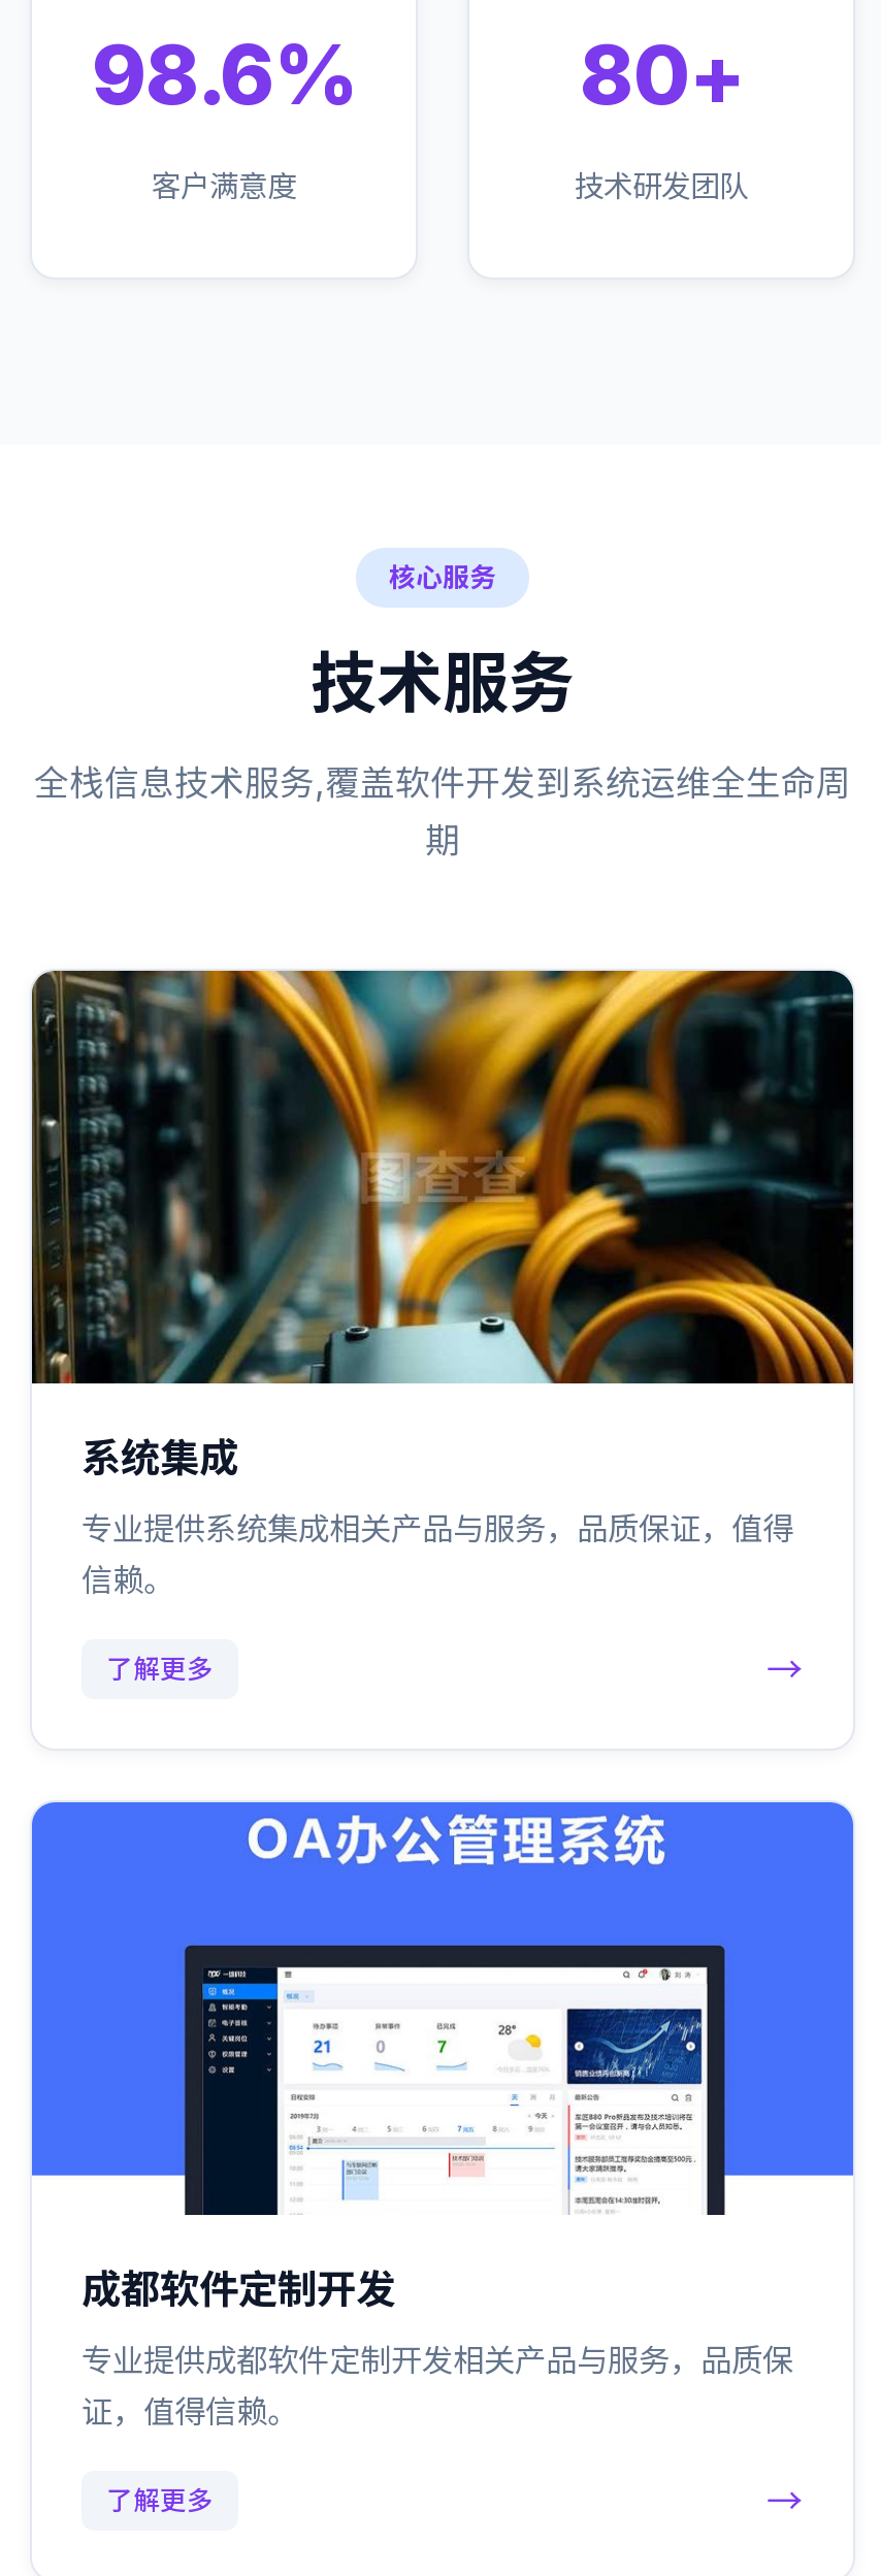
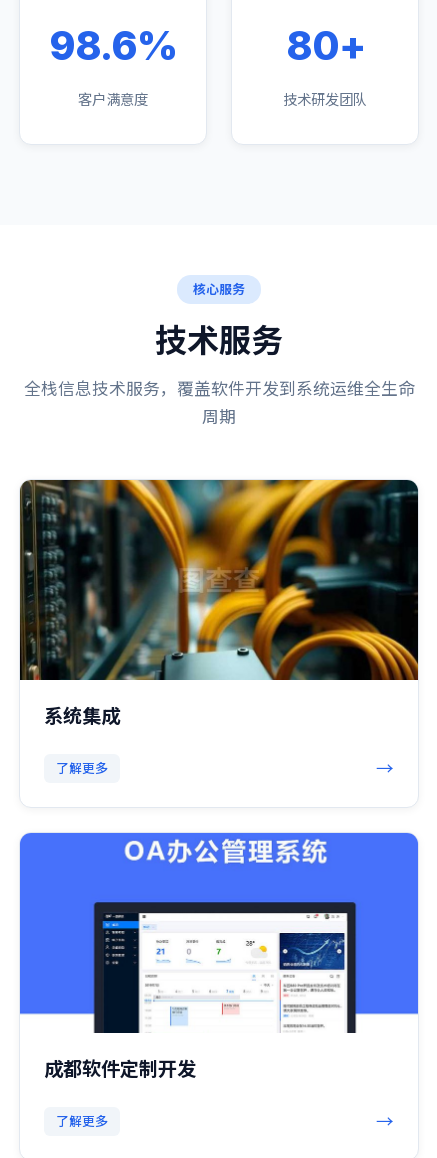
[34,762,851,861] 全栈信息技术服务,覆盖软件开发到系统运维全生命周 | 期 -> [23,379,414,427] 全栈信息技术服务，覆盖软件开发到系统运维全生命 | 周期
[81,1509,793,1600] 专业提供系统集成相关产品与服务，品质保证，值得 | 信赖。 -> none
[81,2341,793,2432] 专业提供成都软件定制开发相关产品与服务，品质保 | 证，值得信赖。 -> none

